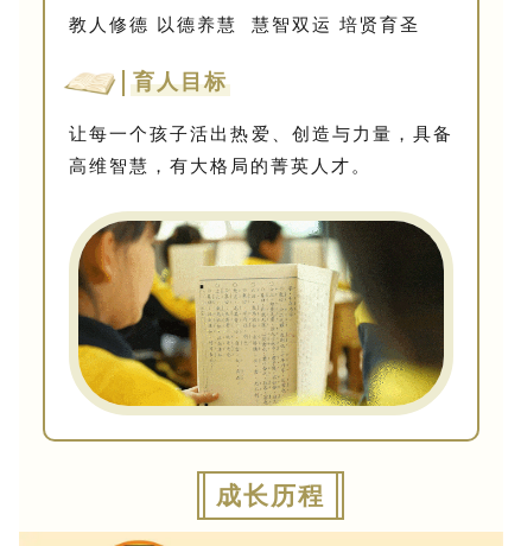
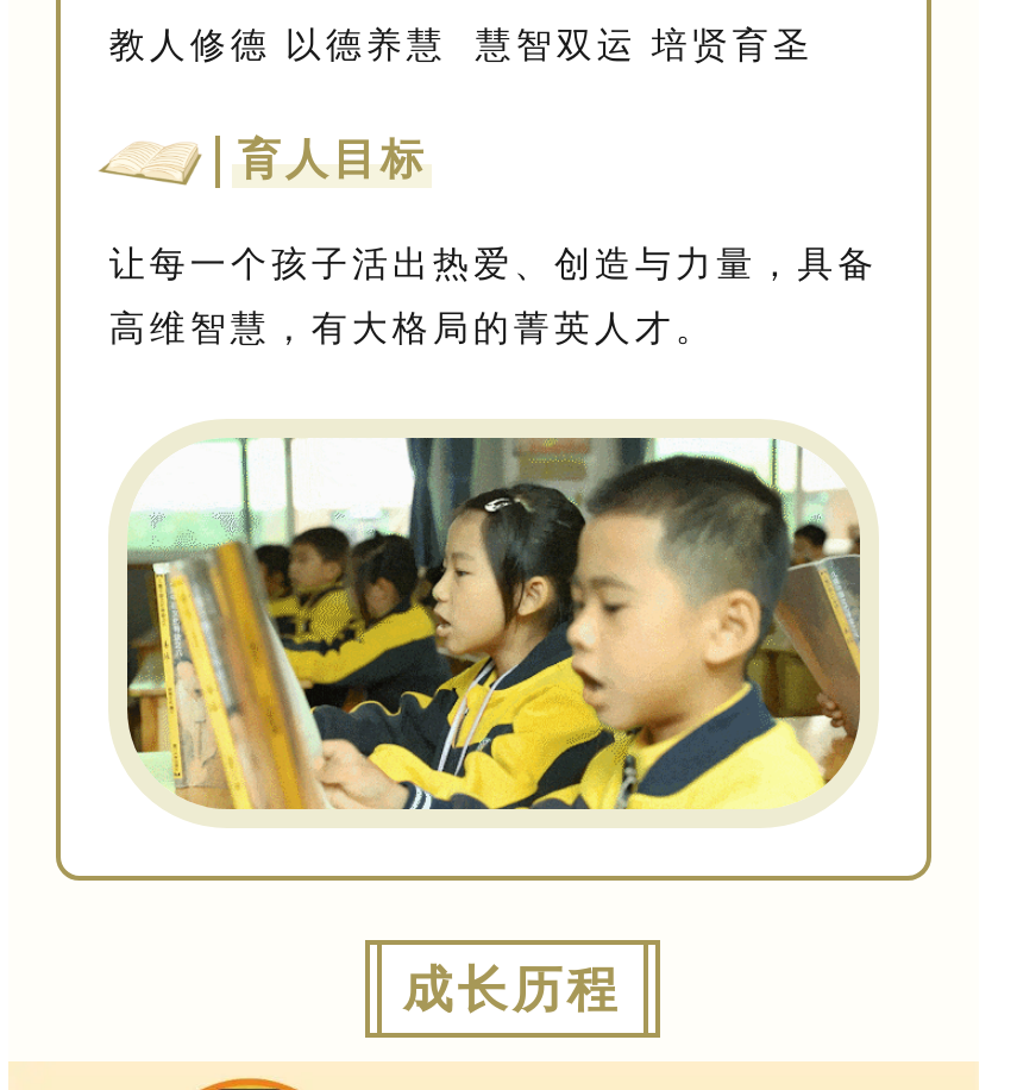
[77,220,445,407] [image] -> [125,436,862,812] [image]

